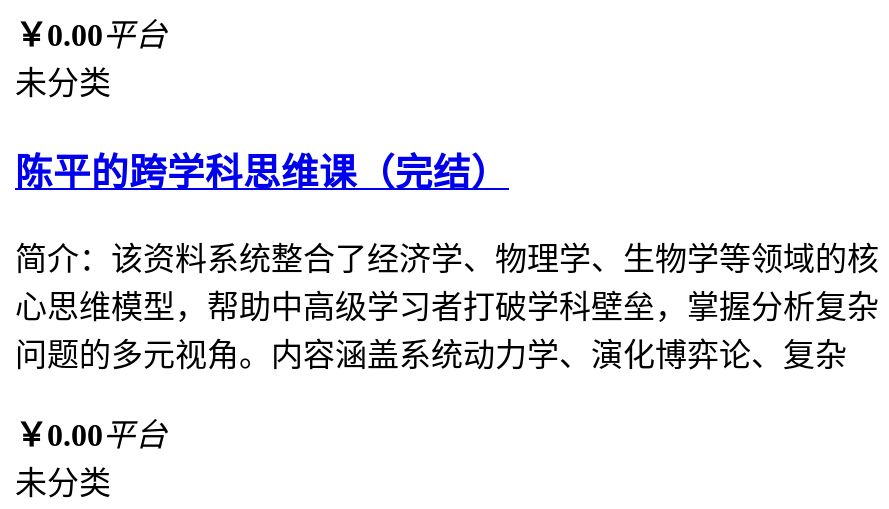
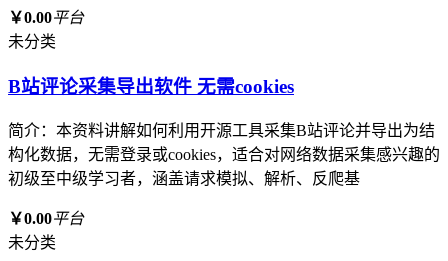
[15,151,509,193] 陈平的跨学科思维课（完结） -> [8,76,294,97] B站评论采集导出软件 无需cookies
[15,242,879,372] 简介：该资料系统整合了经济学、物理学、生物学等领域的核 | 心思维模型，帮助中高级学习者打破学科壁垒，掌握分析复杂 | 问题的多元视角。内容涵盖系统动力学、演化博弈论、复杂 -> [8,121,440,186] 简介：本资料讲解如何利用开源工具采集B站评论并导出为结 | 构化数据，无需登录或cookies，适合对网络数据采集感兴趣的 | 初级至中级学习者，涵盖请求模拟、解析、反爬基

